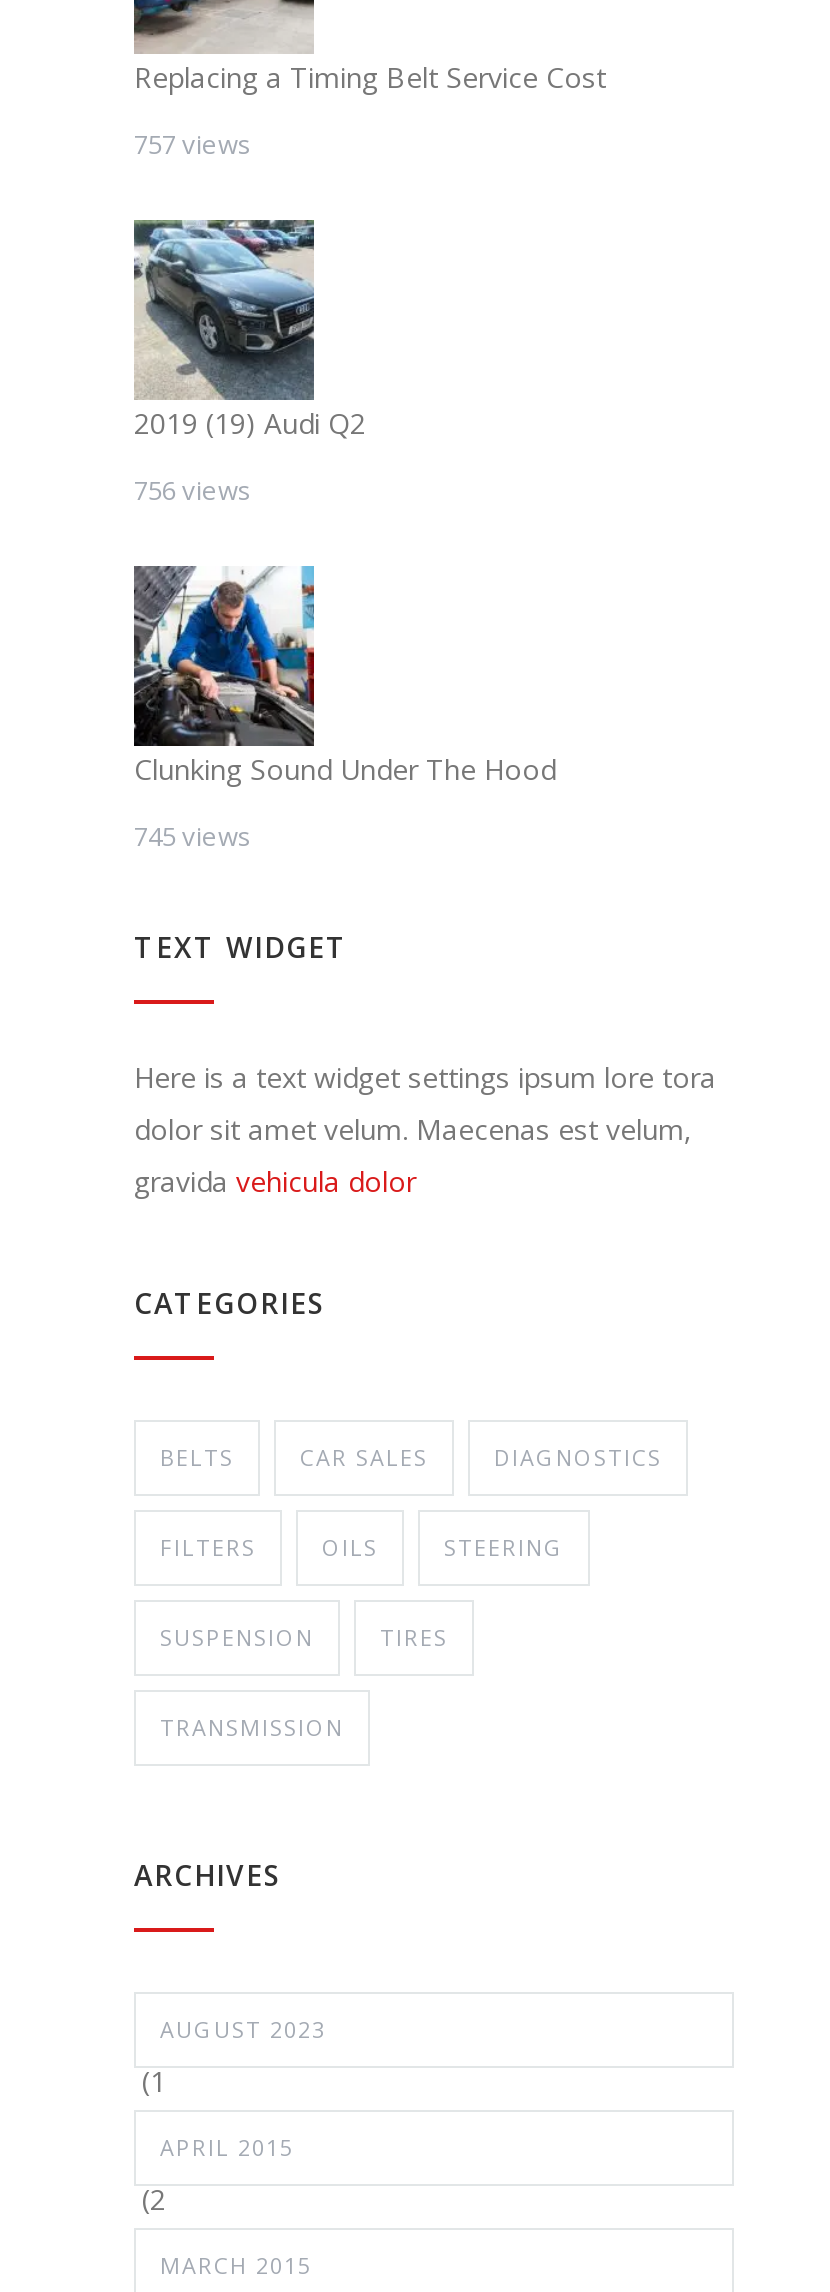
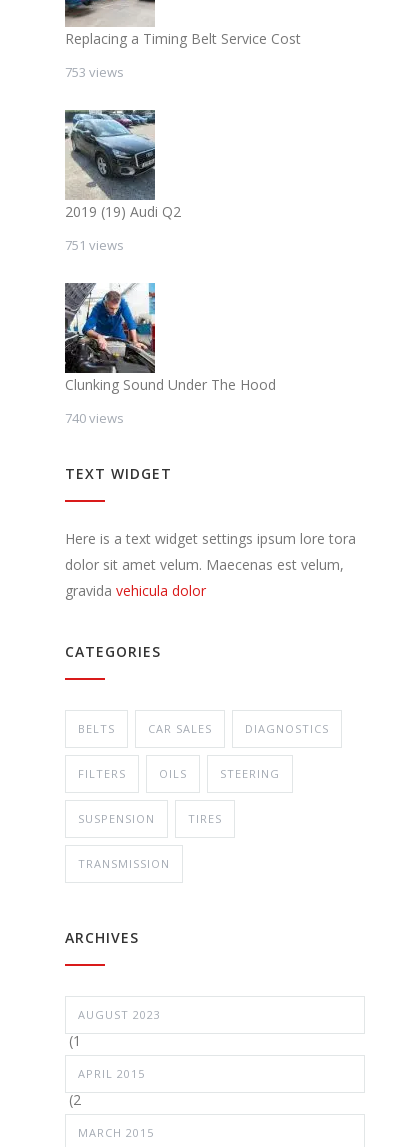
[134,126,252,162] 757 views -> [65,63,124,81] 753 views
[134,472,252,508] 756 views -> [65,236,124,254] 751 views
[134,818,252,854] 745 views -> [65,409,124,427] 740 views

